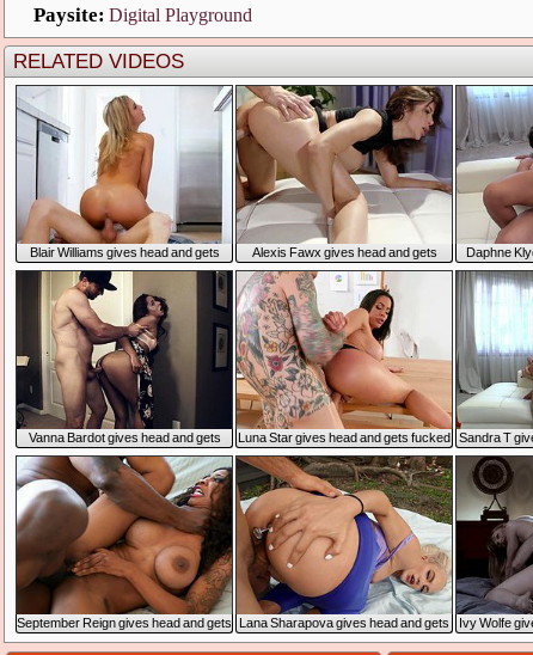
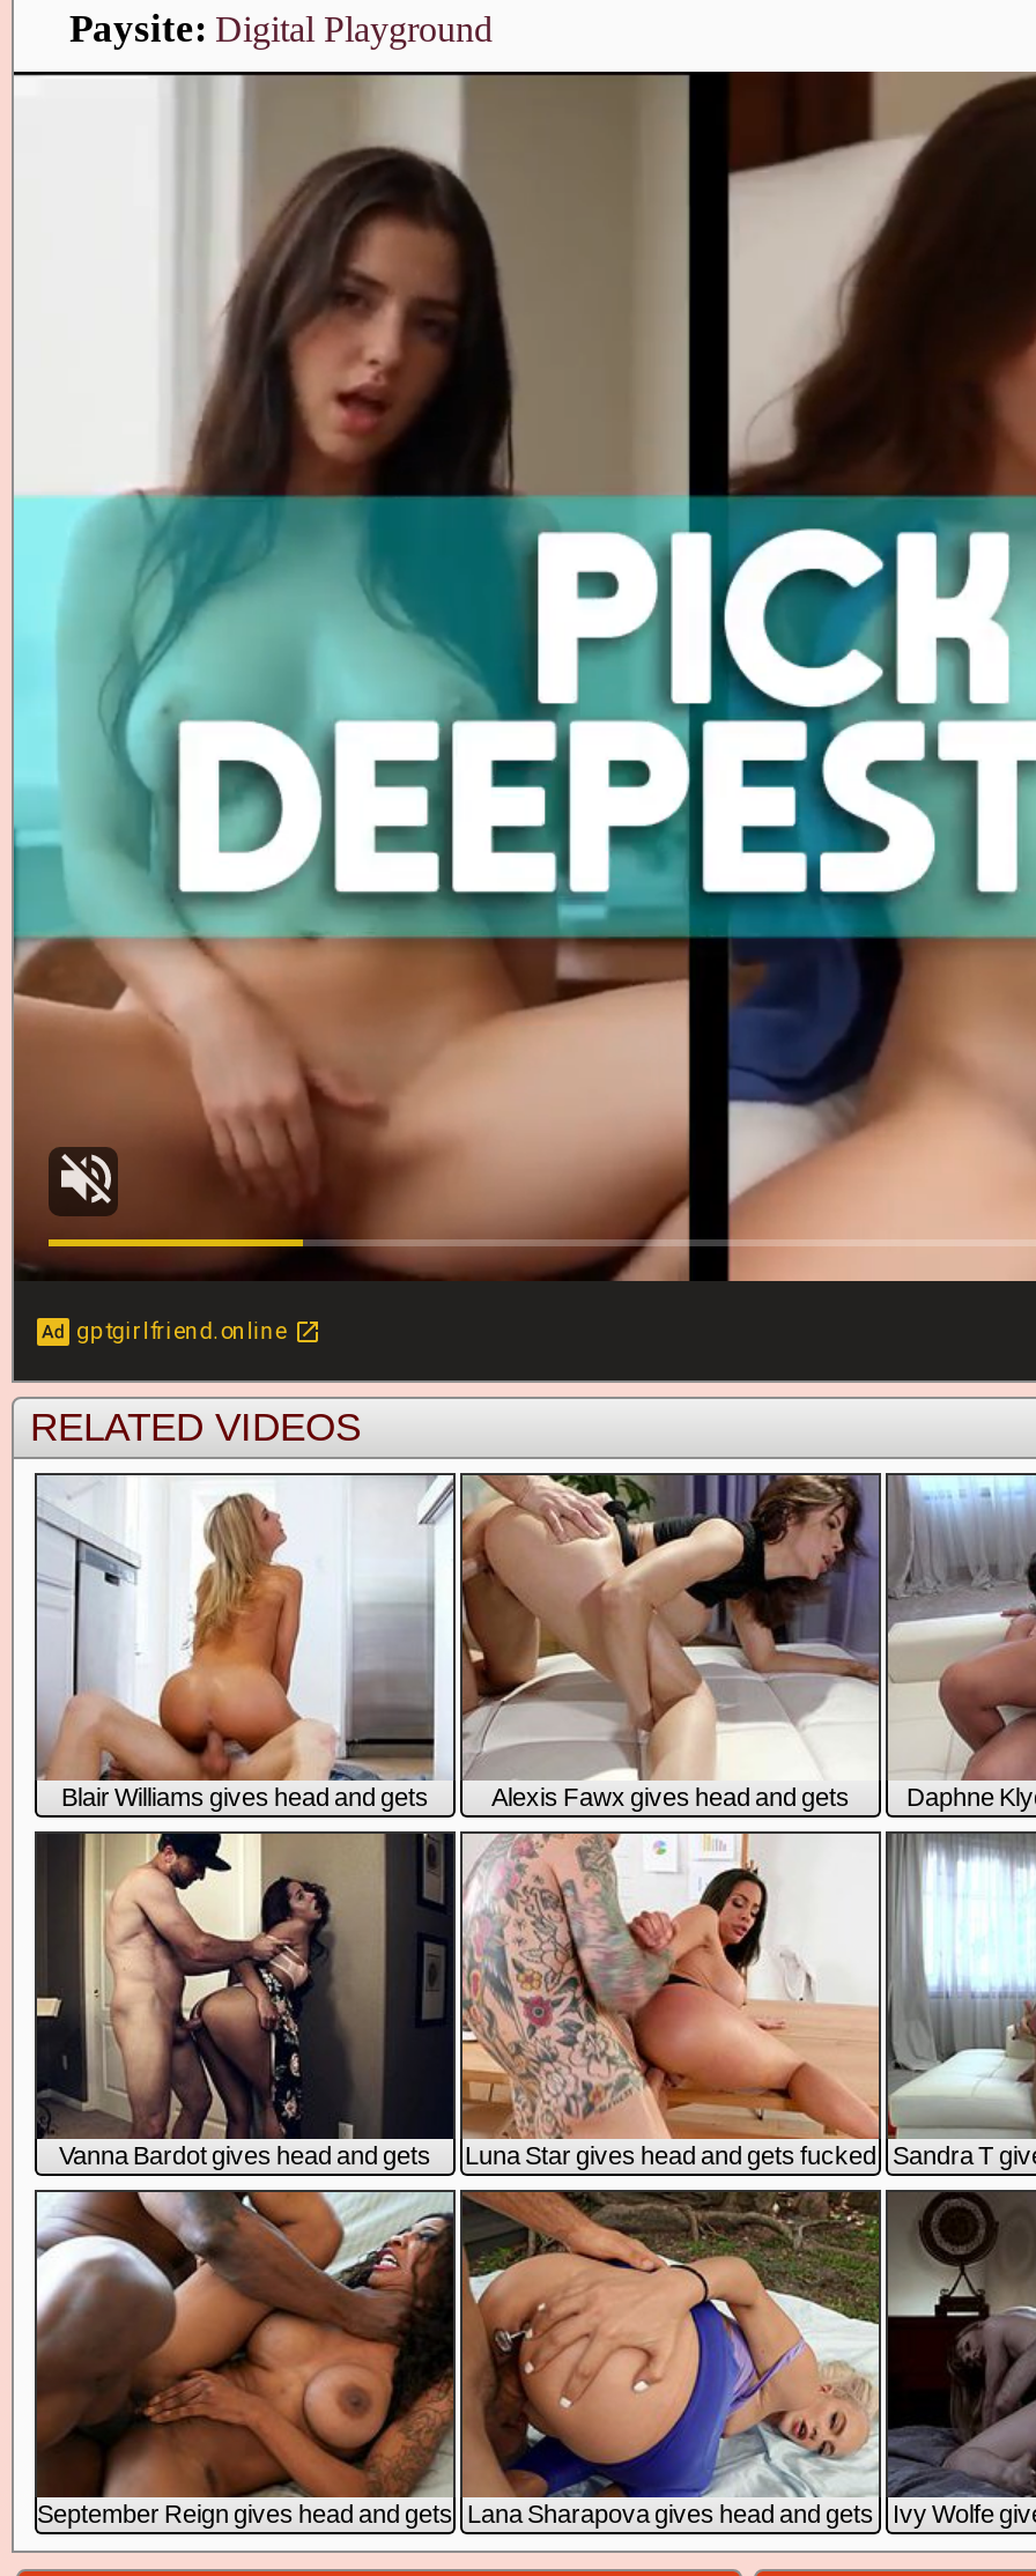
none -> [12,69,1029,1383] [image] | gptgirlfriend.online

